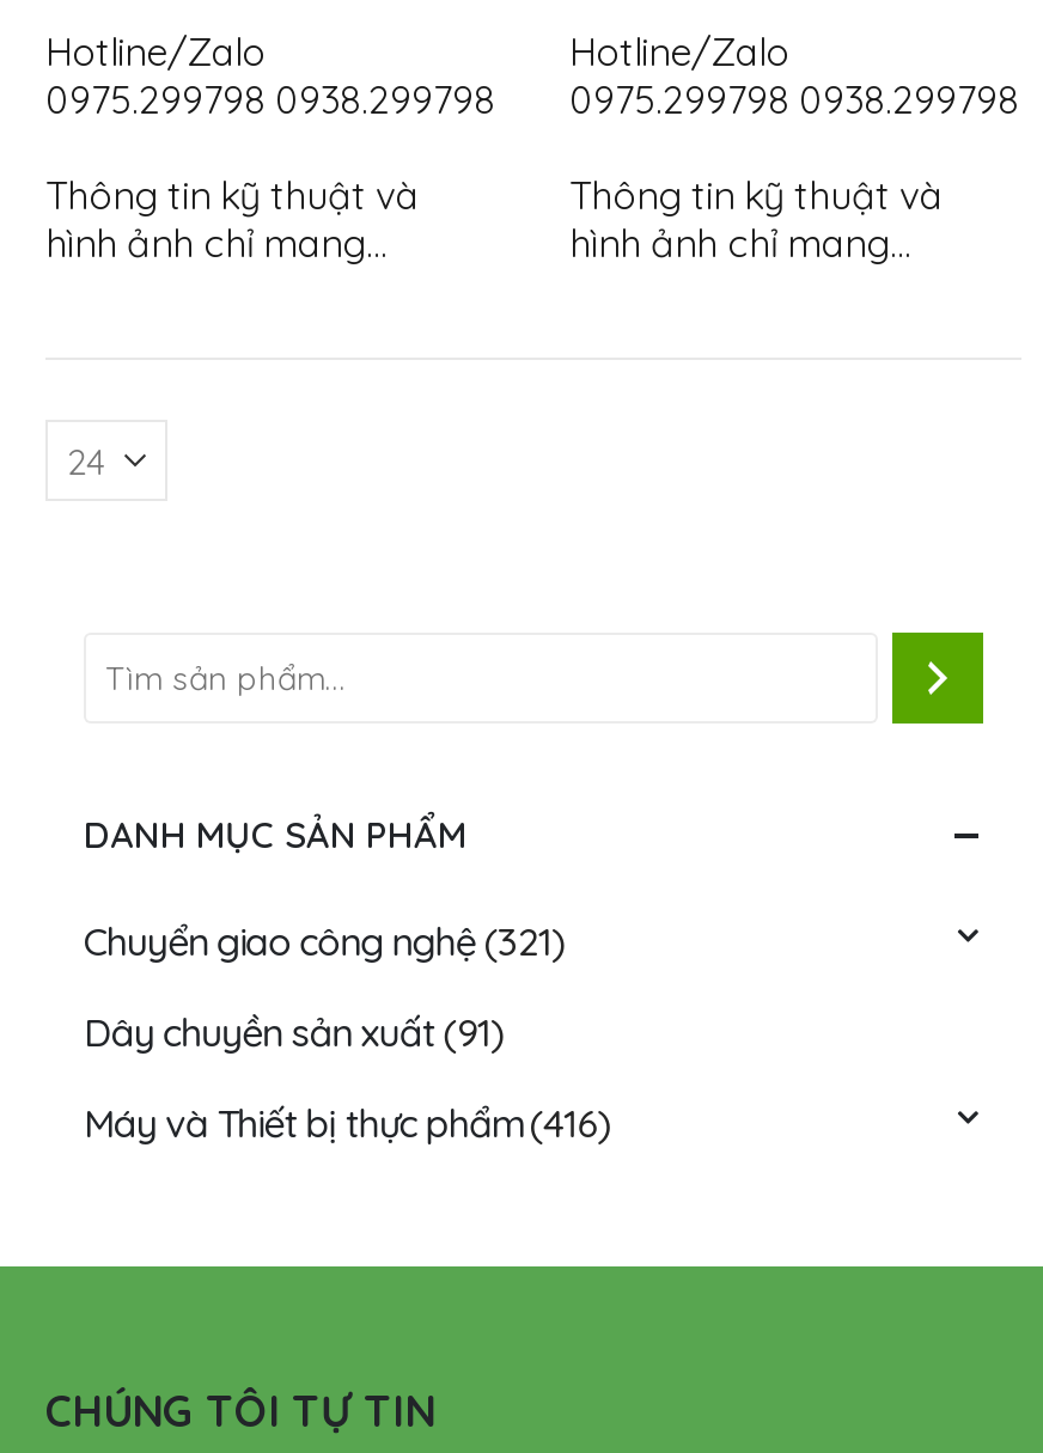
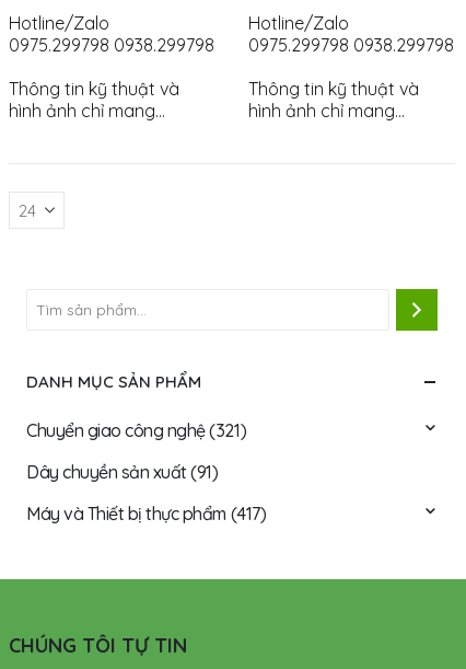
[84,1100,610,1148] Máy và Thiết bị thực phẩm (416) -> [26,503,266,525] Máy và Thiết bị thực phẩm (417)

